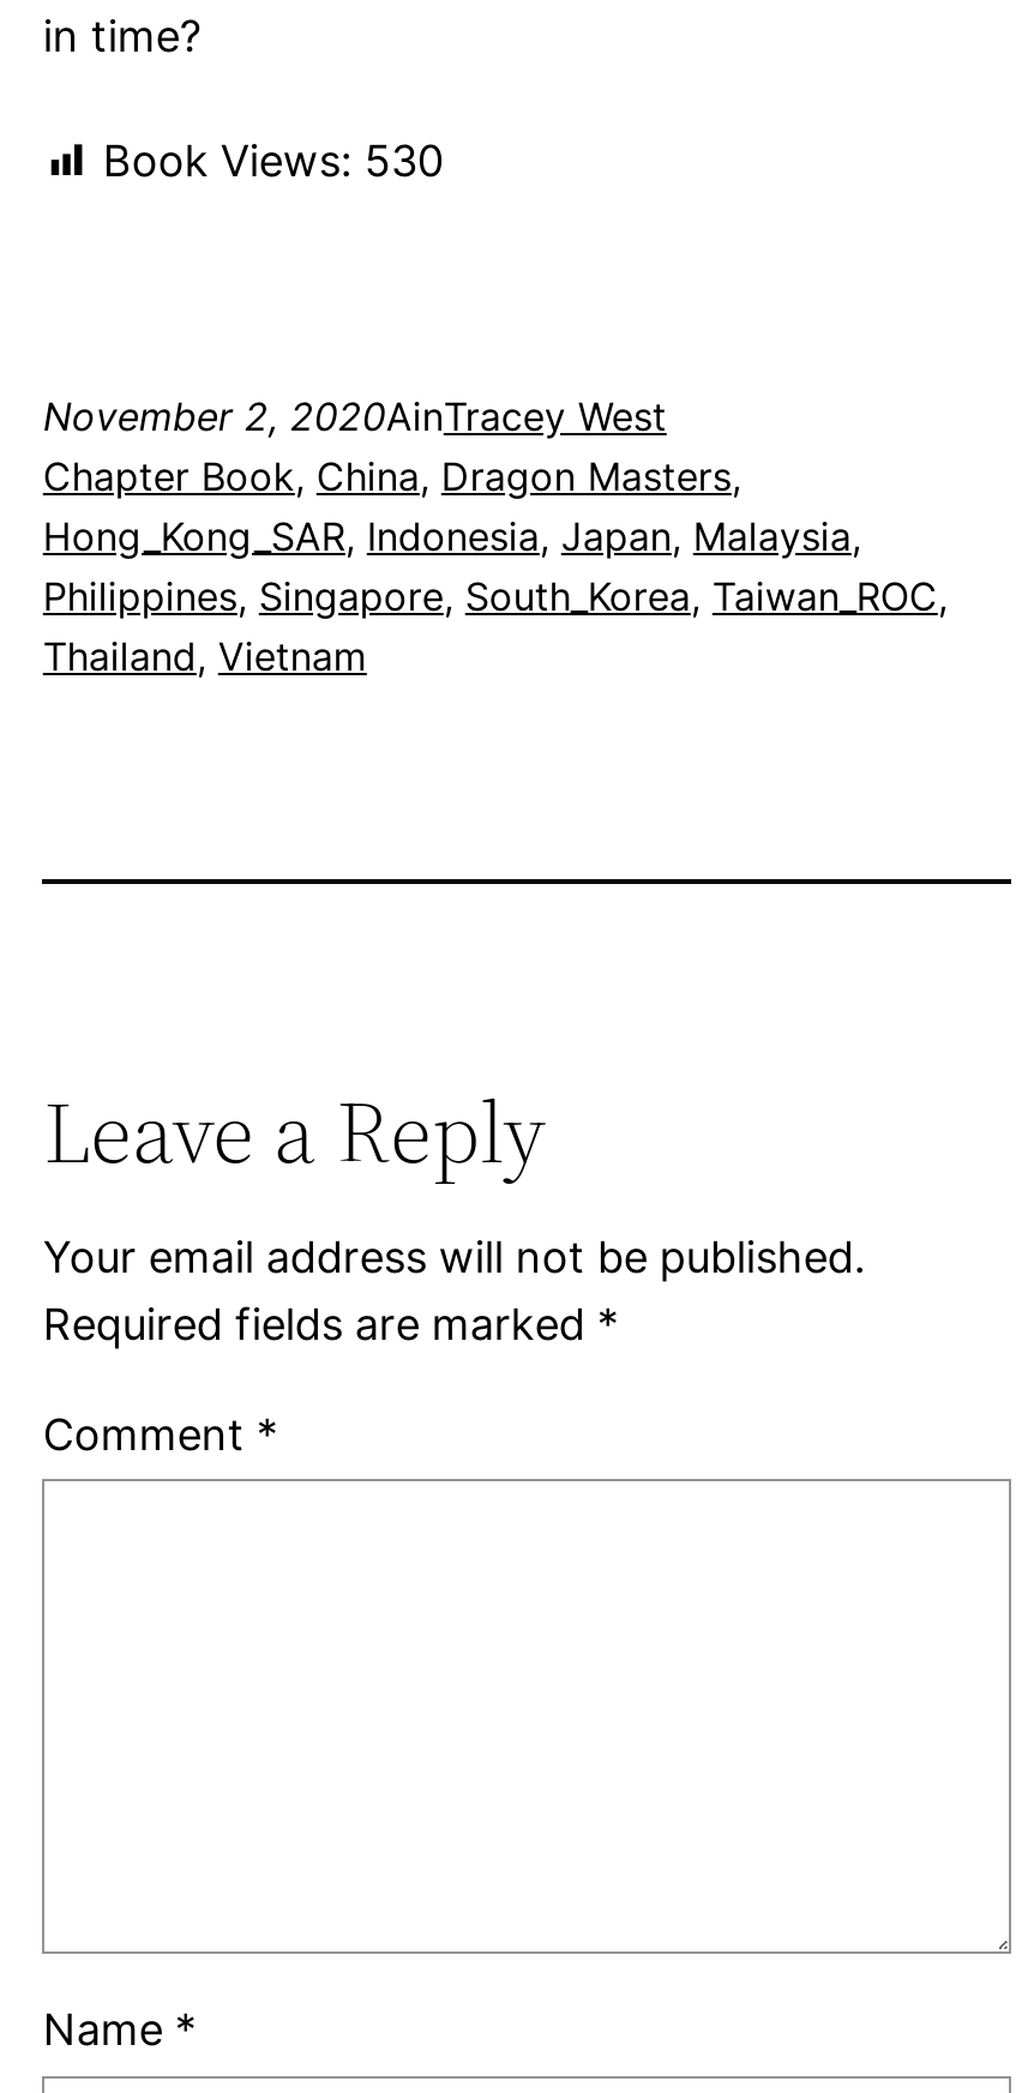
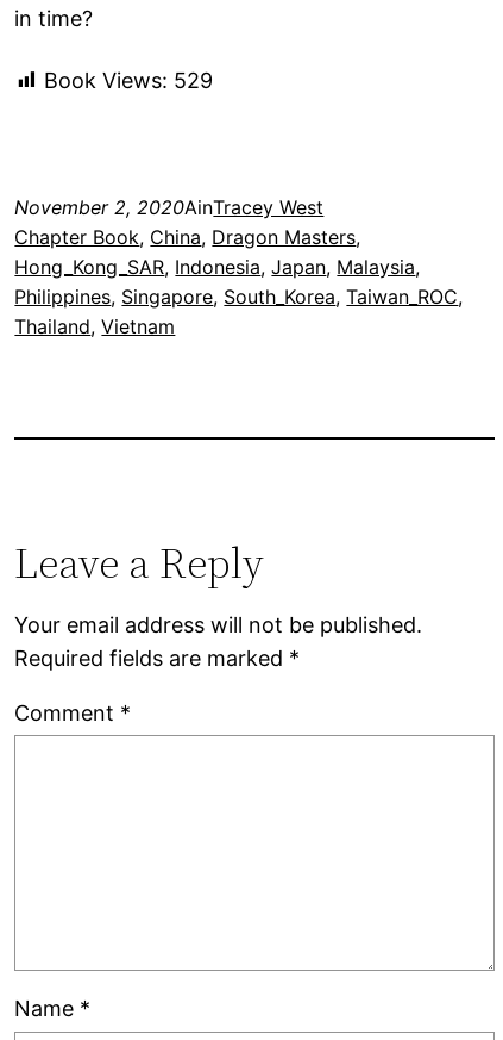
[103,136,444,187] Book Views: 530 -> [44,68,213,93] Book Views: 529

